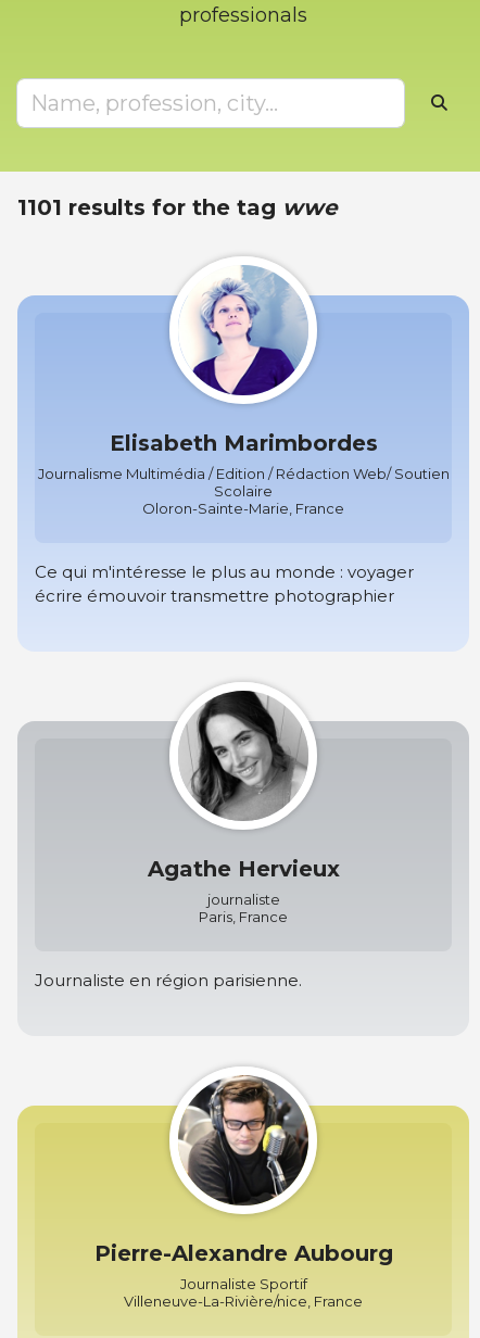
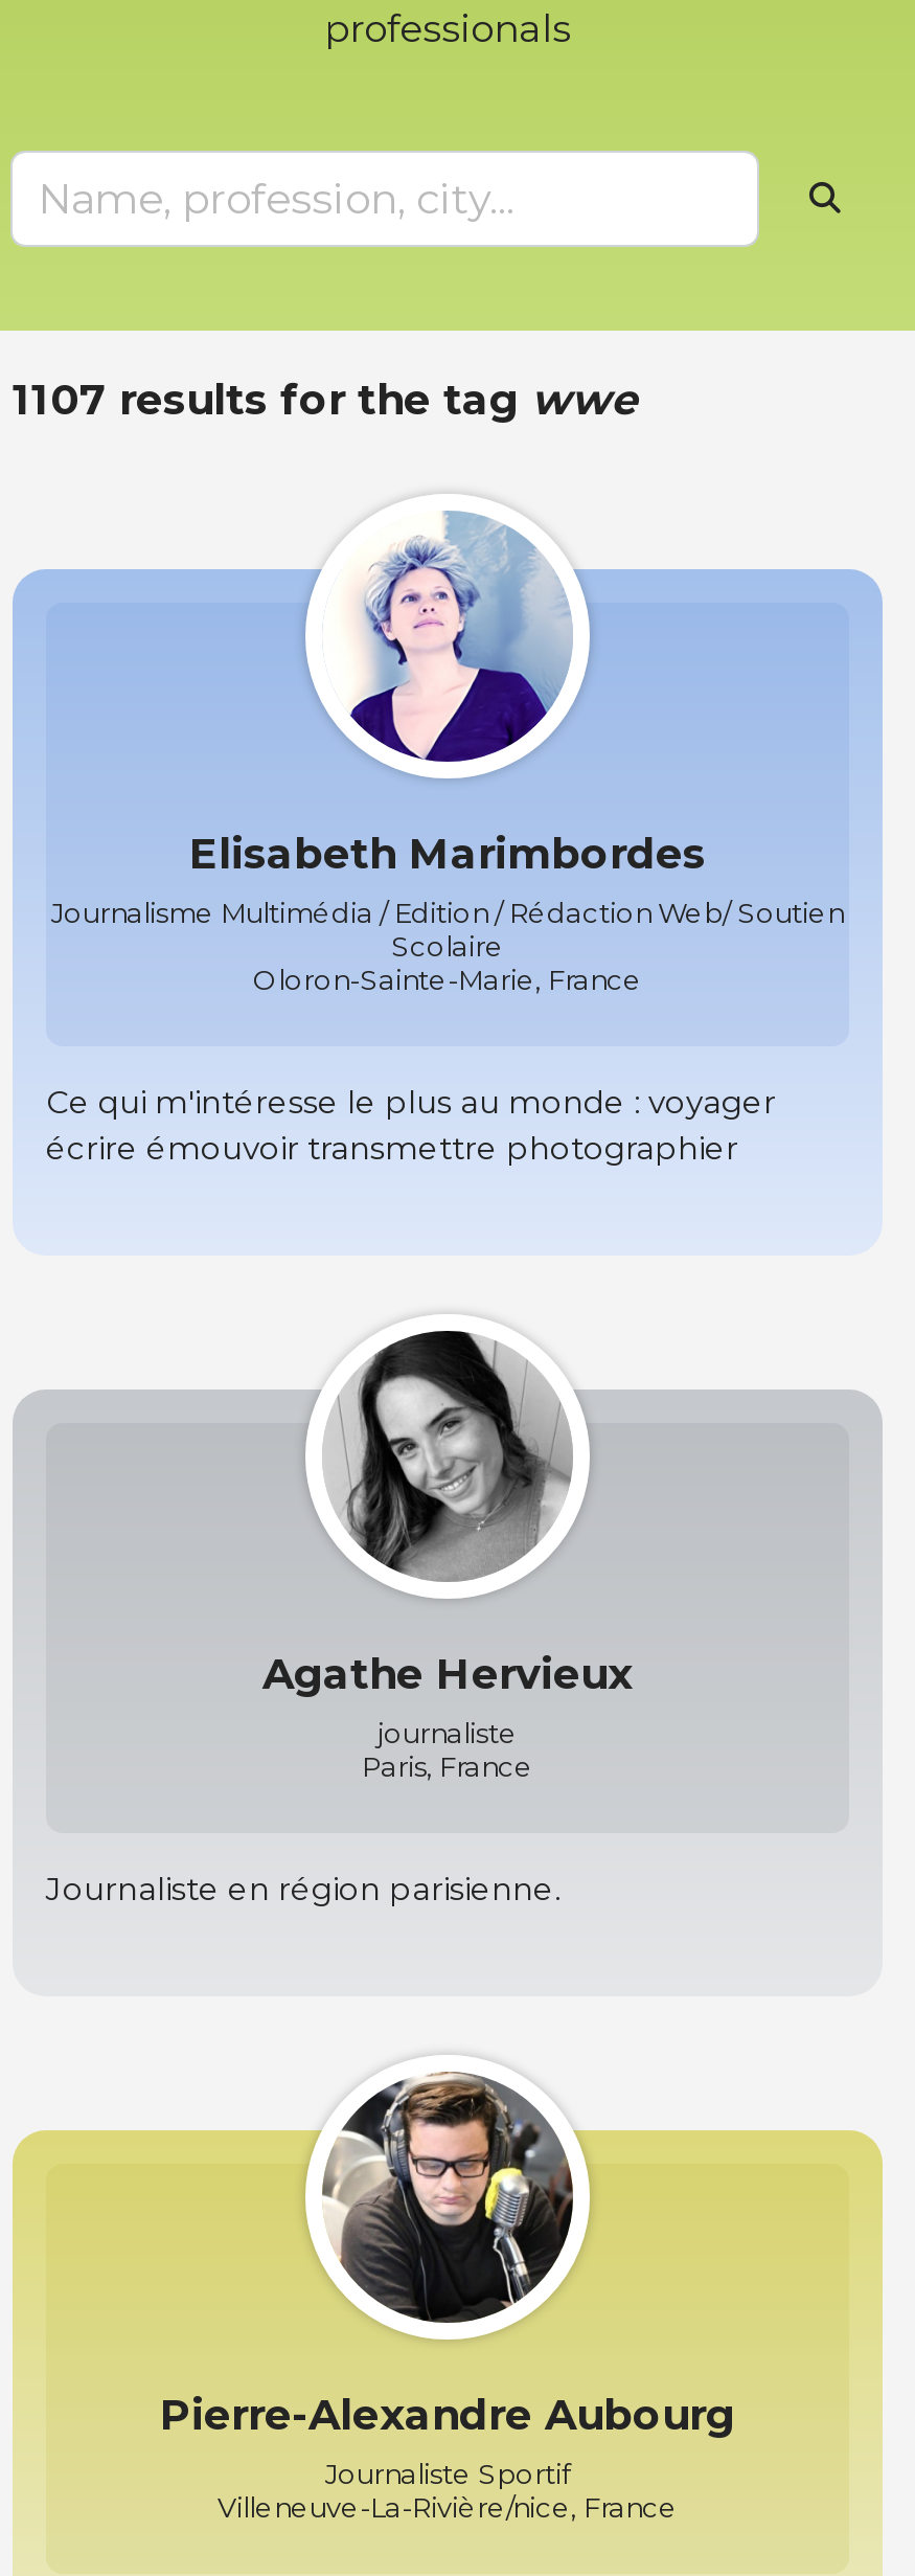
[17,194,338,220] 1101 results for the tag wwe -> [13,374,638,425] 1107 results for the tag wwe

